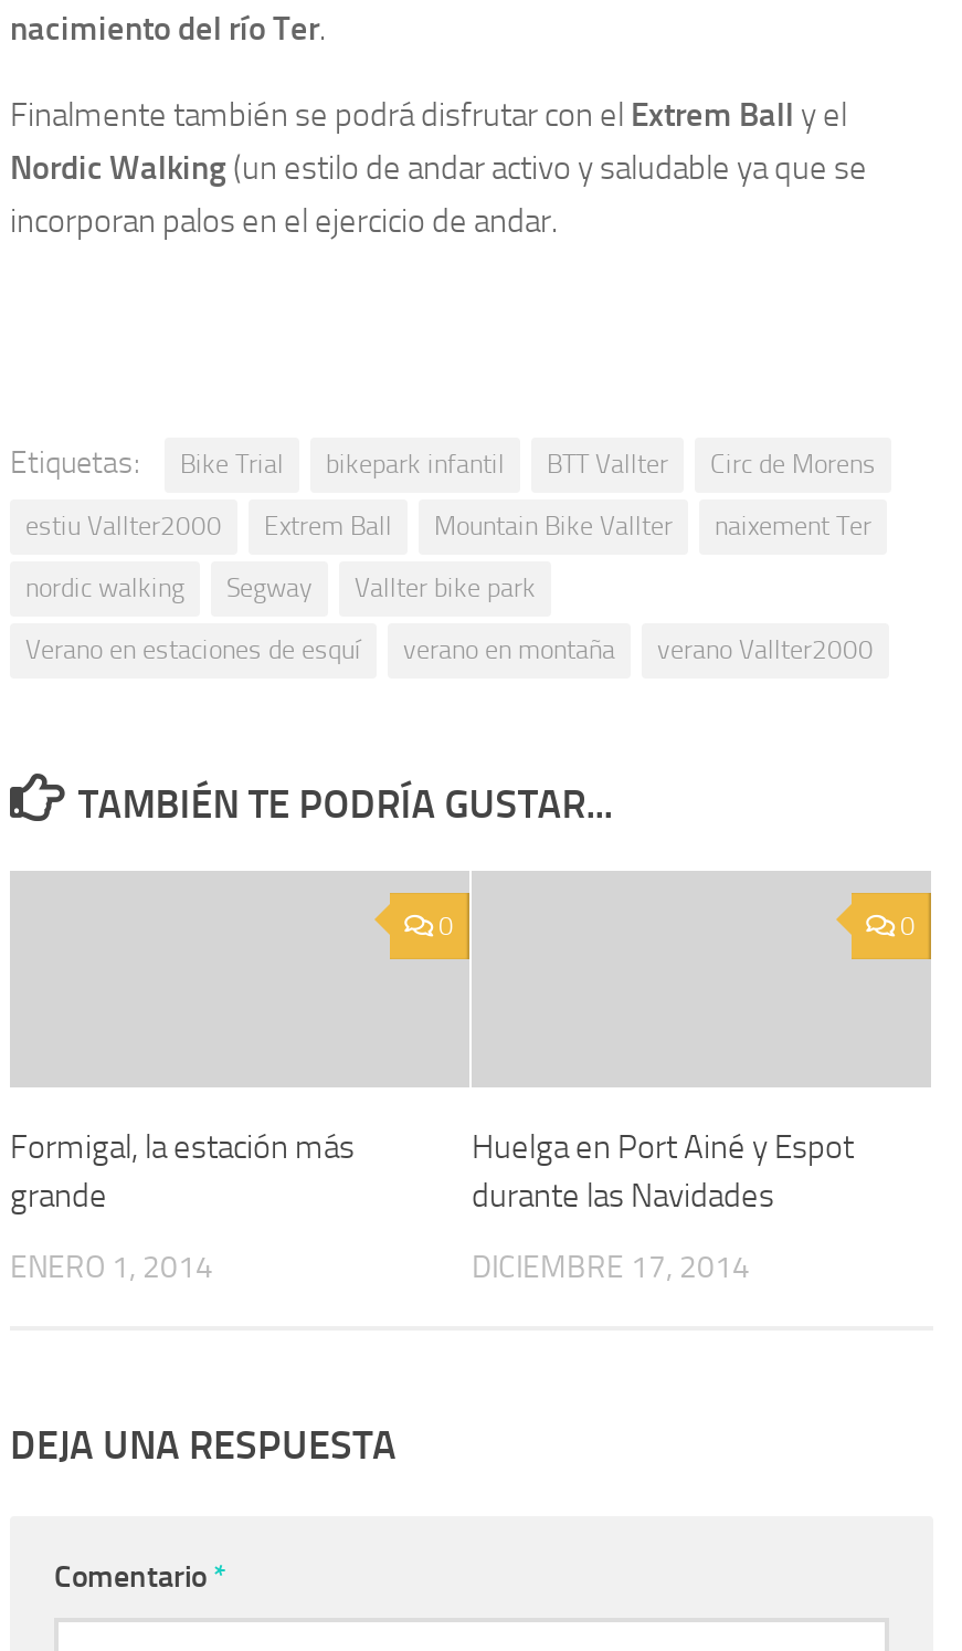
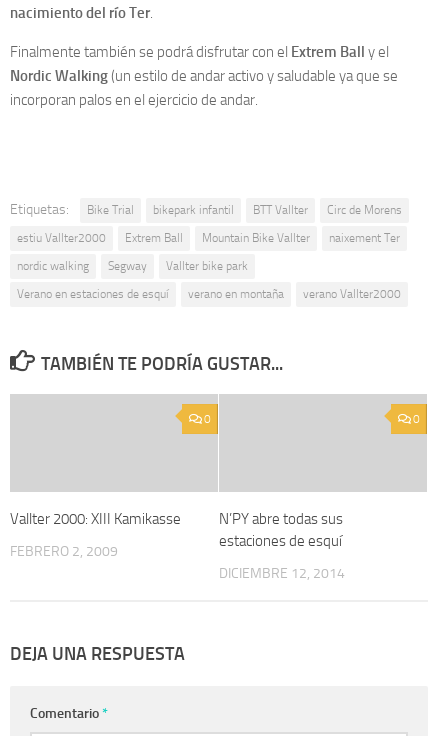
[10,1127,355,1216] Formigal, la estación más | grande -> [10,510,181,528] Vallter 2000: XIII Kamikasse
[472,1127,854,1216] Huelga en Port Ainé y Espot | durante las Navidades -> [219,510,343,550] N’PY abre todas sus | estaciones de esquí
[10,1249,213,1286] ENERO 1, 2014 -> [10,543,118,560] FEBRERO 2, 2009
[472,1249,750,1286] DICIEMBRE 17, 2014 -> [219,565,345,582] DICIEMBRE 12, 2014

